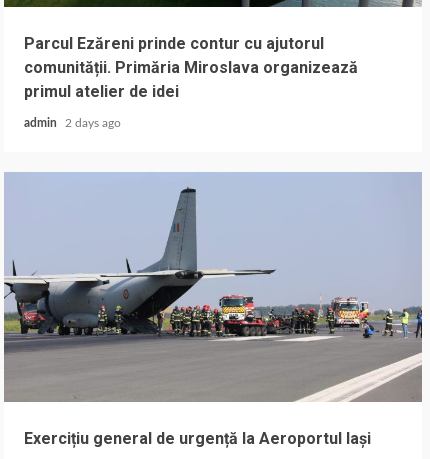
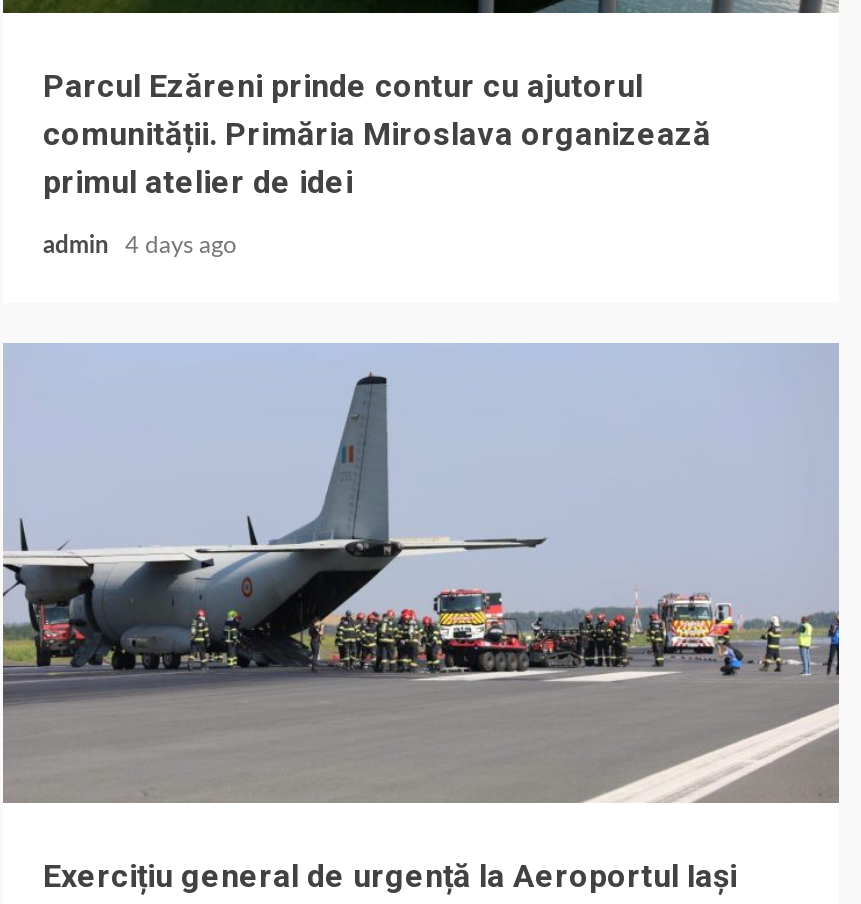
[24,117,121,129] admin 2 days ago -> [43,233,237,257] admin 4 days ago

